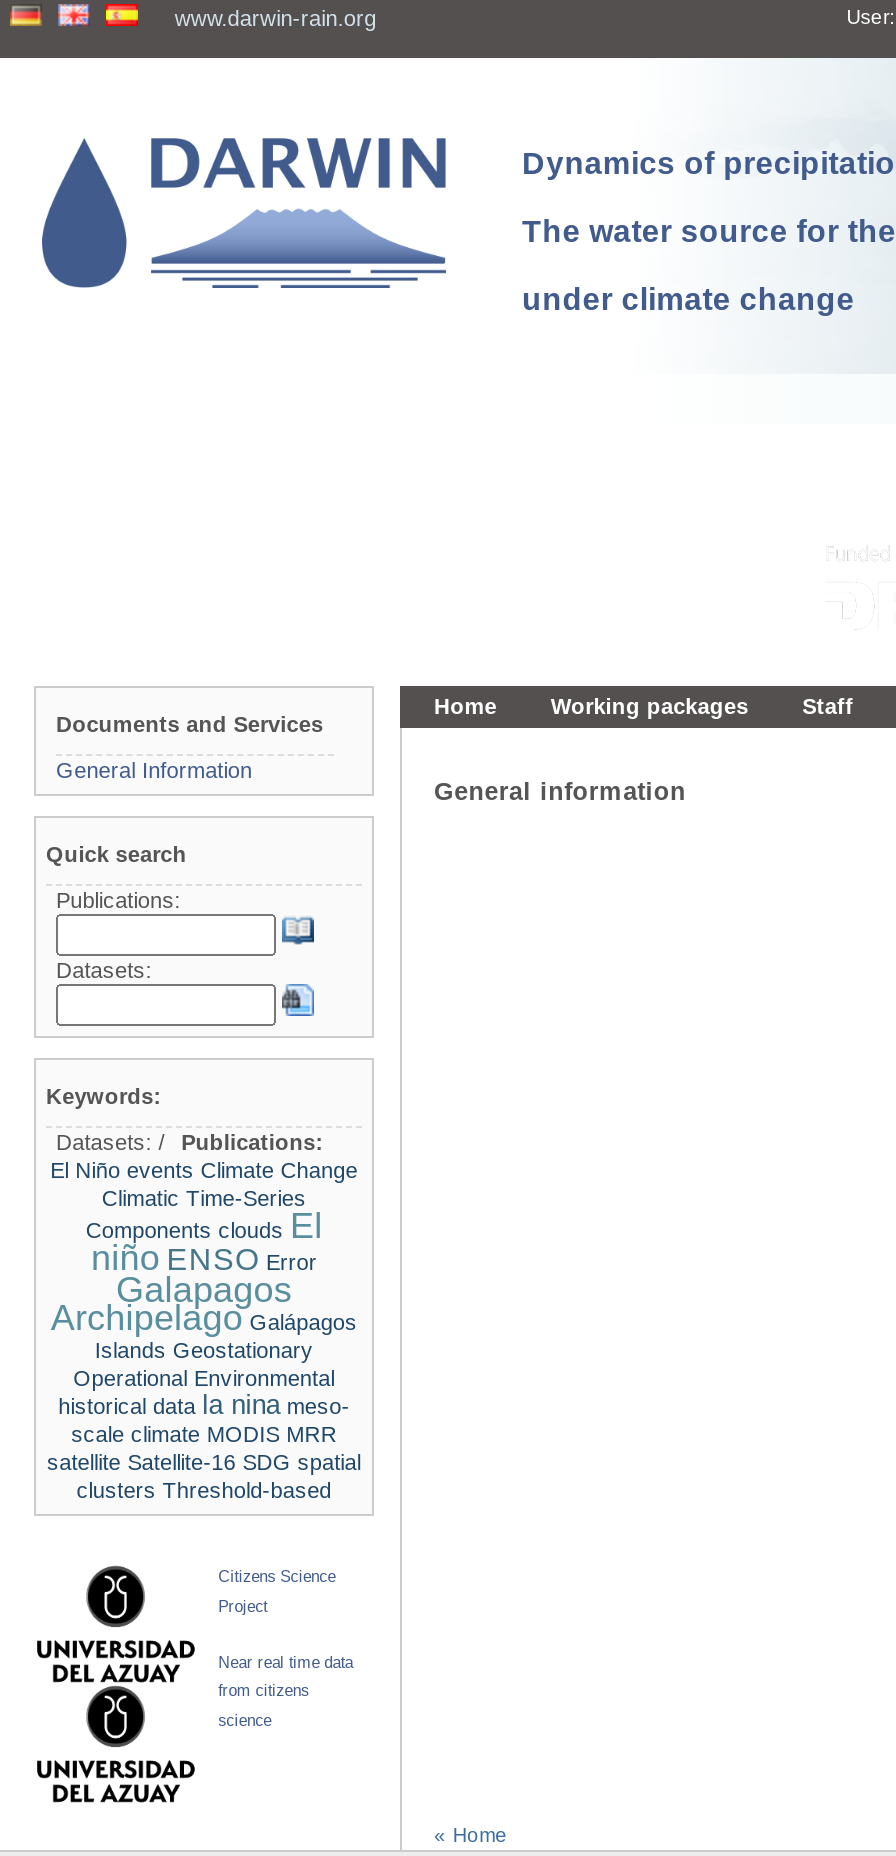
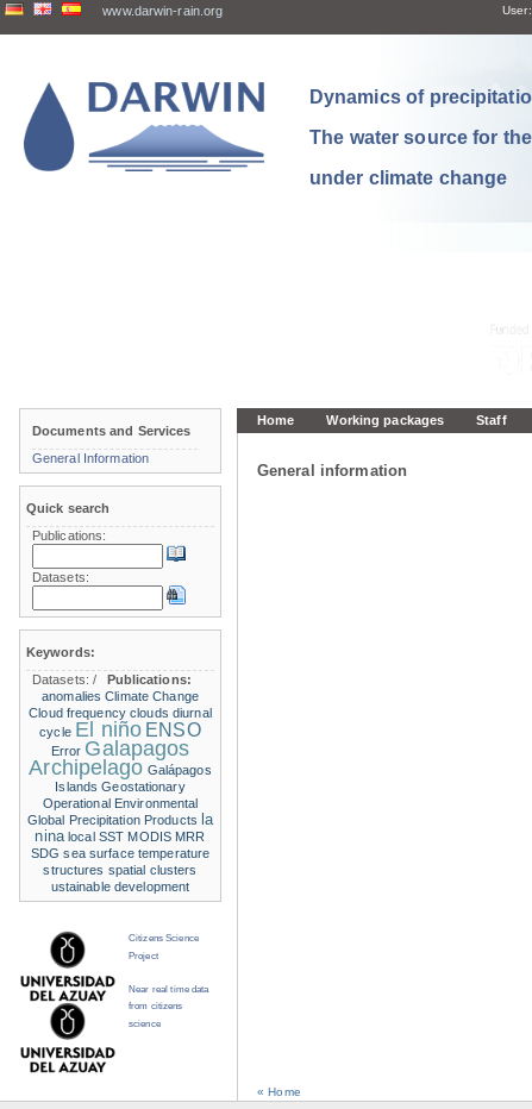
[50,1158,358,1310] El Niño events Climate Change | Climatic Time-Series | Components clouds El | niño ENSO Error | Galapagos -> [29,689,212,761] anomalies Climate Change | Cloud frequency clouds diurnal | cycle El niño ENSO | Error Galapagos
[47,1390,361,1502] historical data la nina meso- | scale climate MODIS MRR | satellite Satellite-16 SDG spatial | clusters Threshold-based -> [27,811,214,894] Global Precipitation Products la | nina local SST MODIS MRR | SDG sea surface temperature | structures spatial clusters | ustainable development

